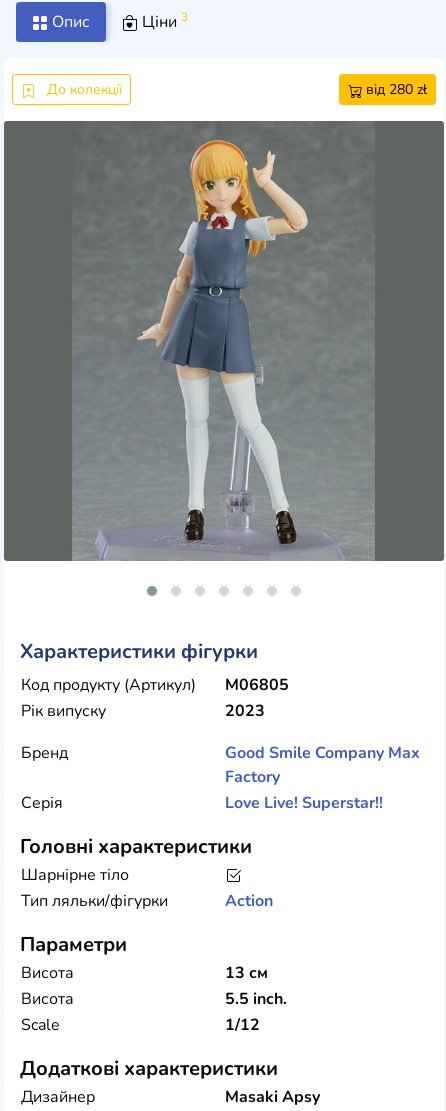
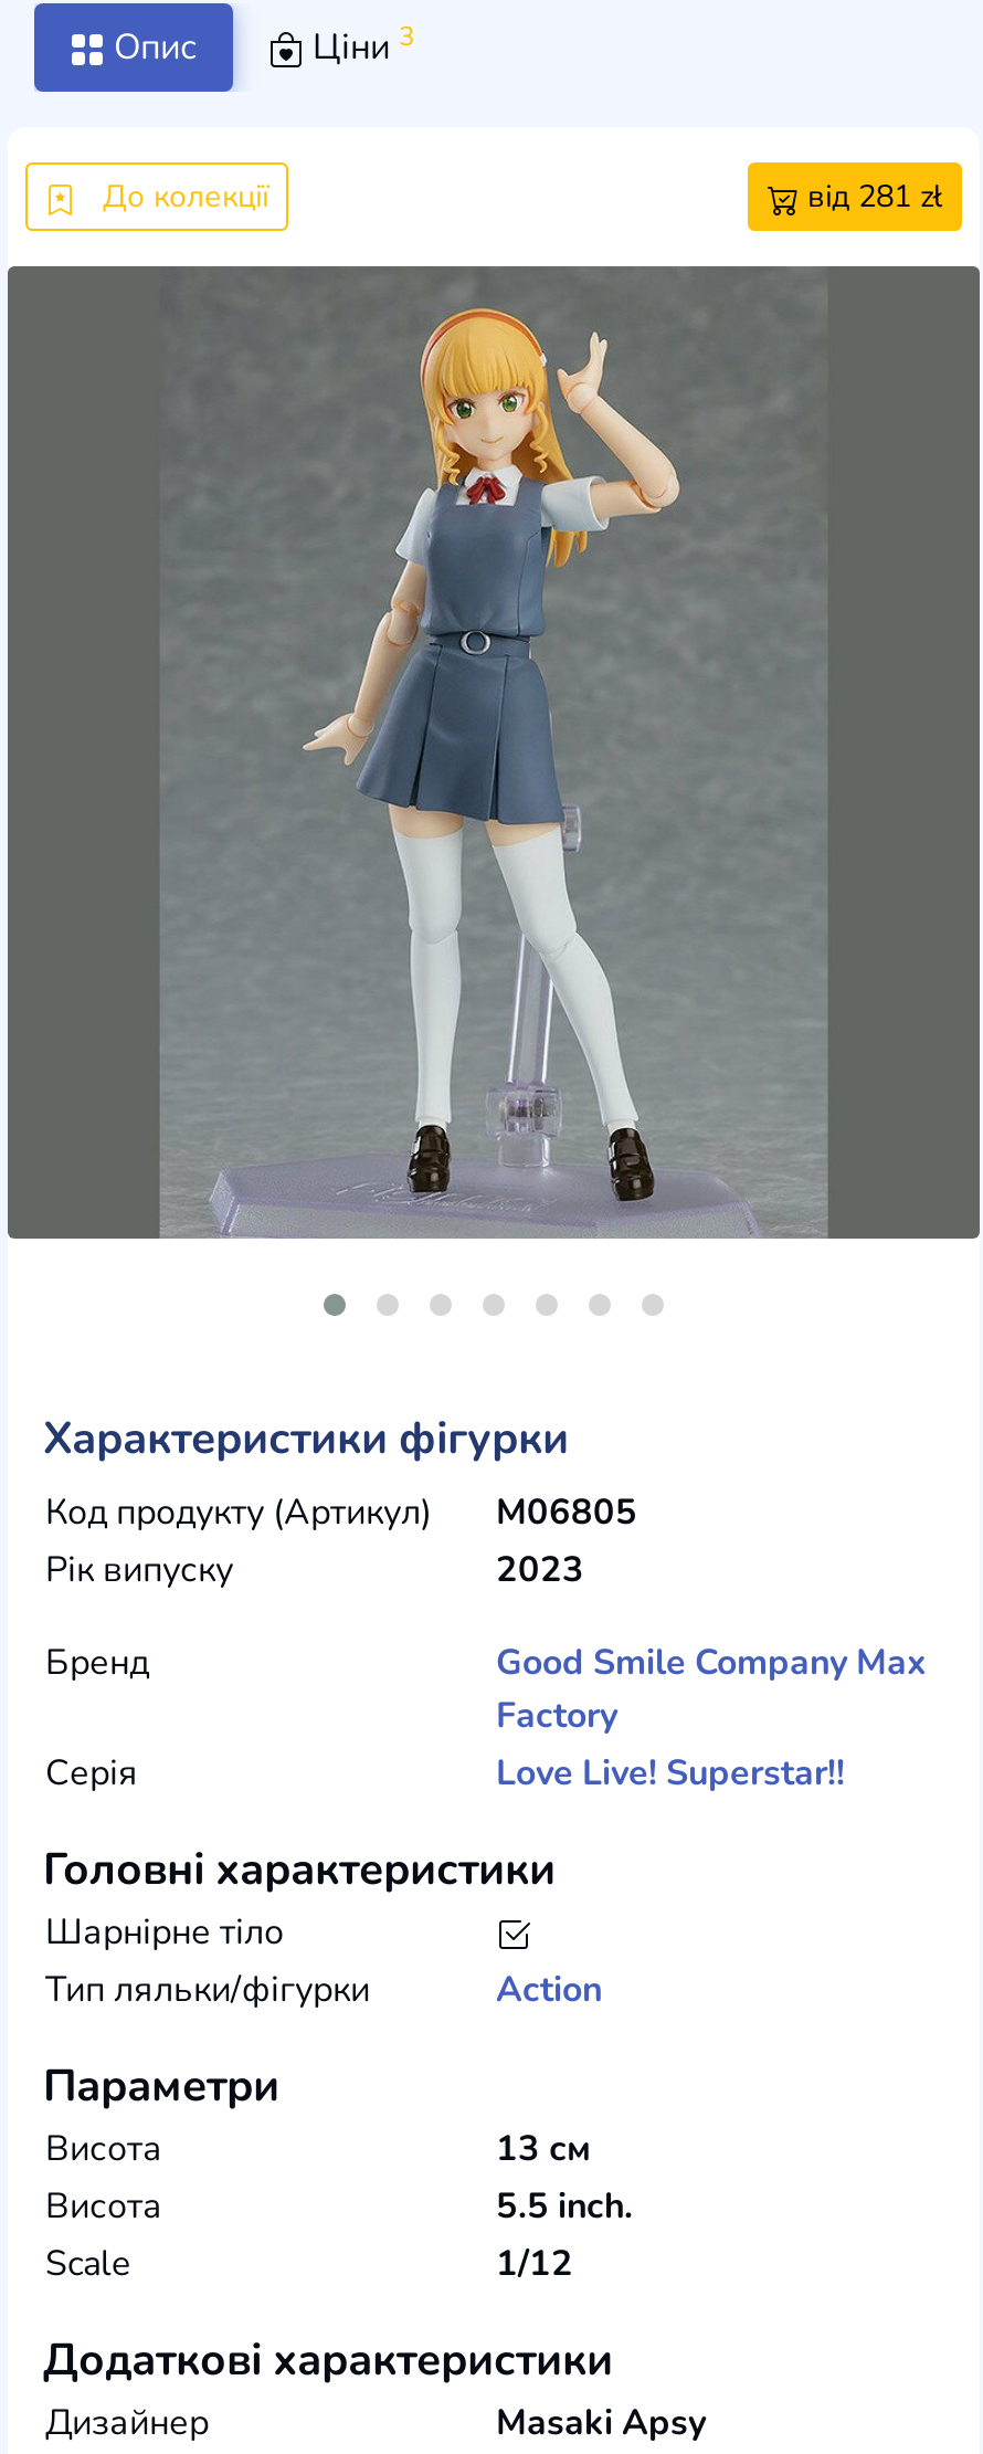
[366,80,427,99] від 280 zł -> [807,176,942,218] від 281 zł

